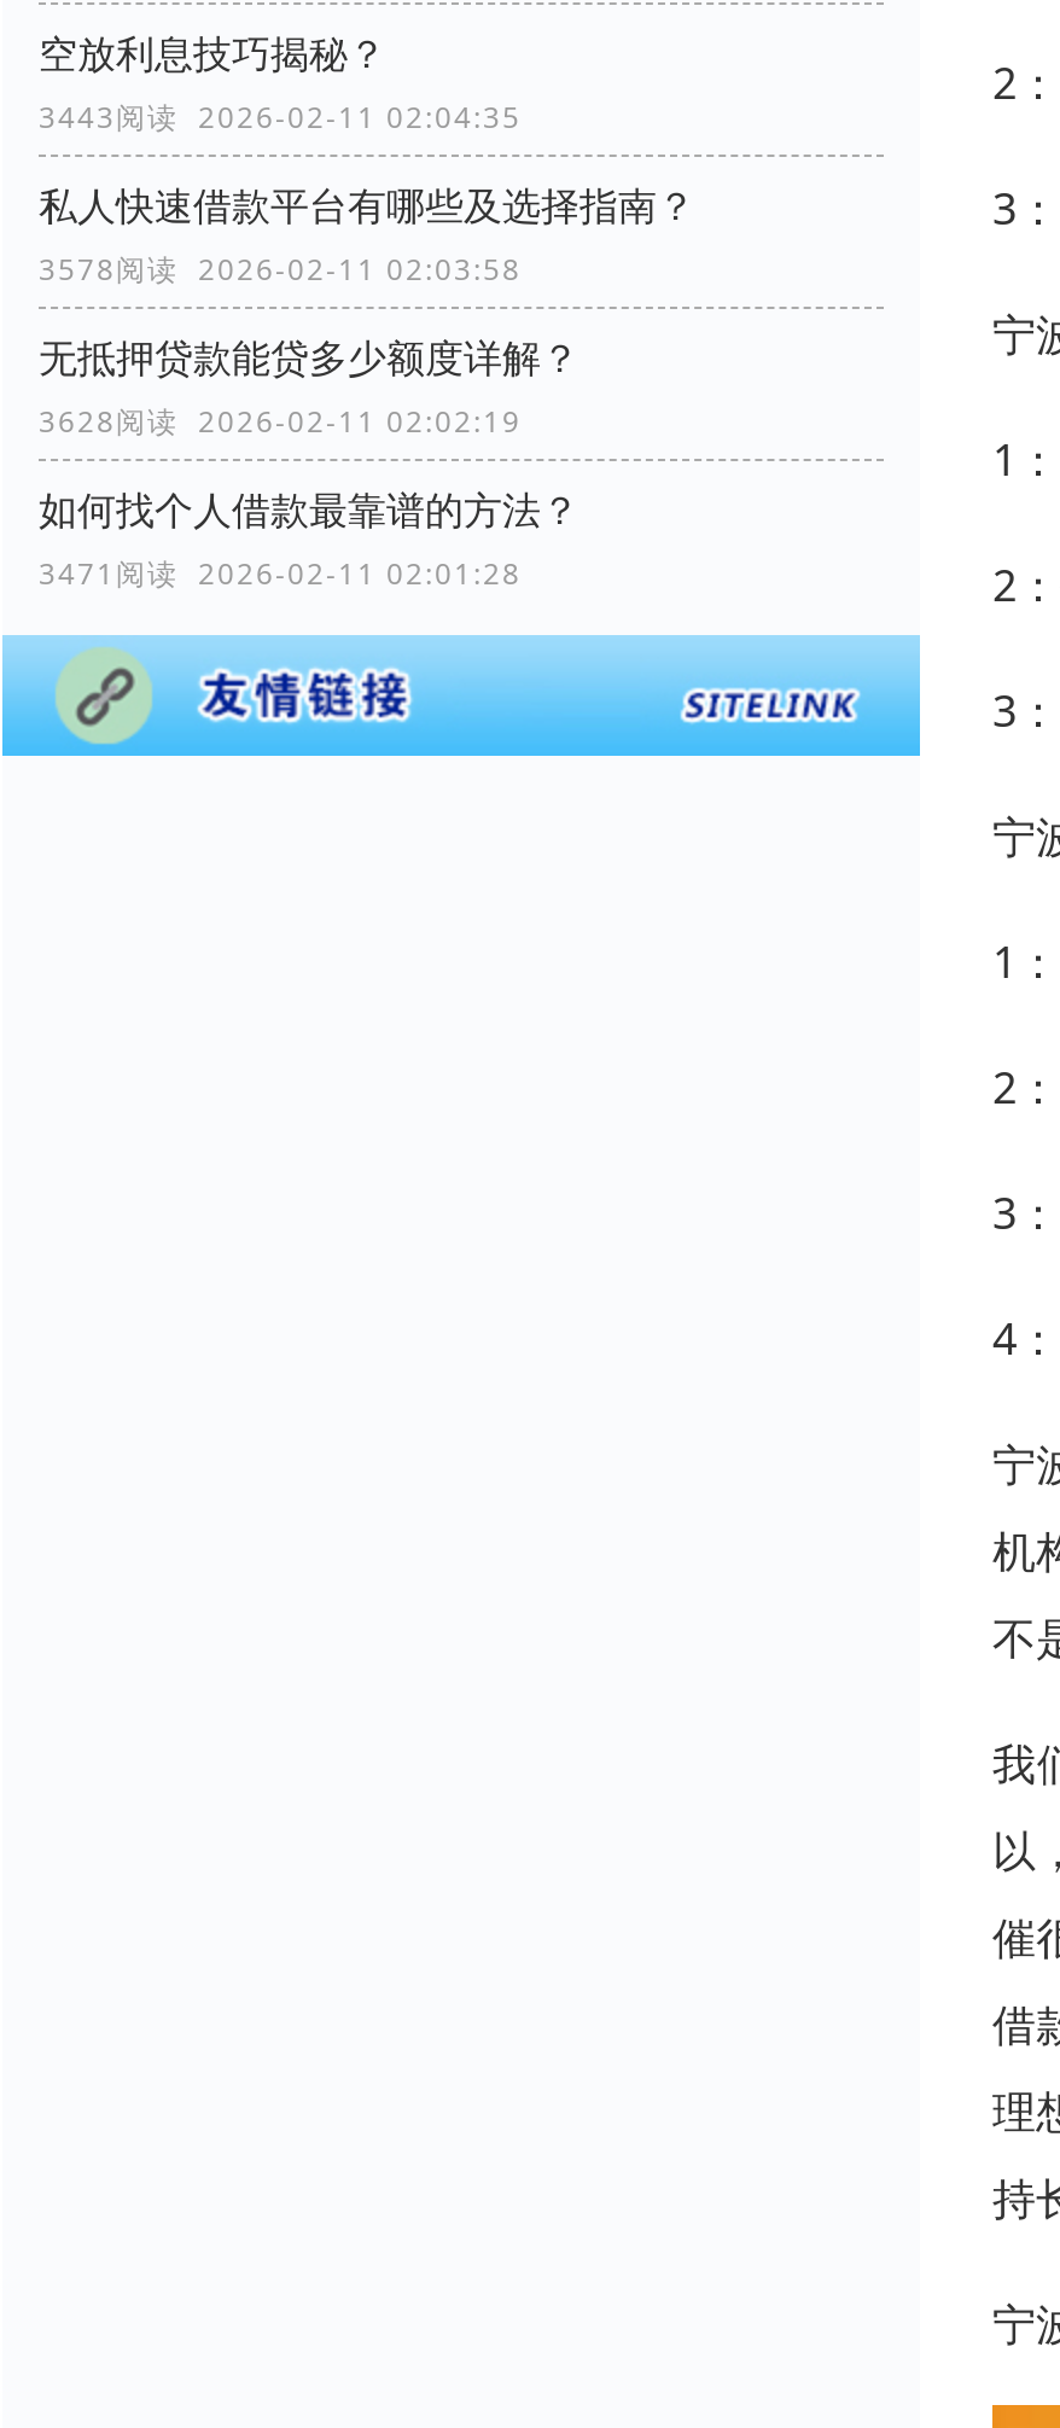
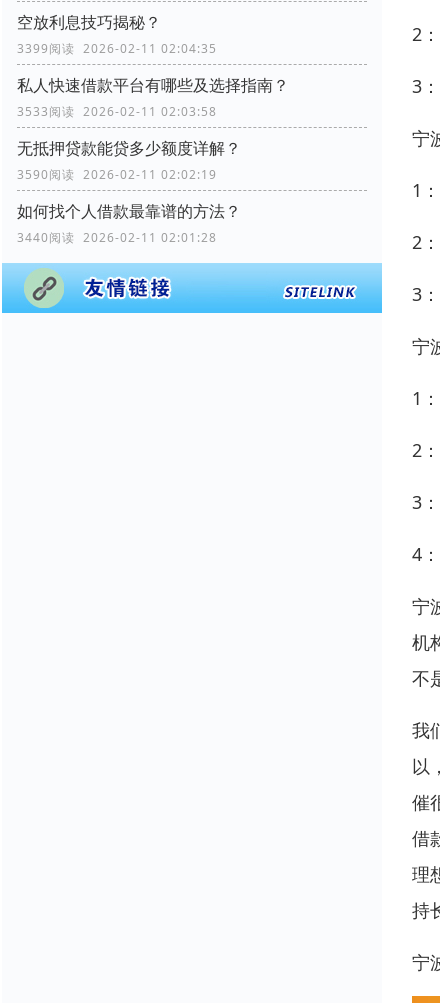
[39,97,522,138] 3443阅读 2026-02-11 02:04:35 -> [17,40,217,57] 3399阅读 2026-02-11 02:04:35
[39,249,522,290] 3578阅读 2026-02-11 02:03:58 -> [17,103,217,120] 3533阅读 2026-02-11 02:03:58
[39,401,522,442] 3628阅读 2026-02-11 02:02:19 -> [17,166,217,183] 3590阅读 2026-02-11 02:02:19
[39,553,522,595] 3471阅读 2026-02-11 02:01:28 -> [17,229,217,246] 3440阅读 2026-02-11 02:01:28

